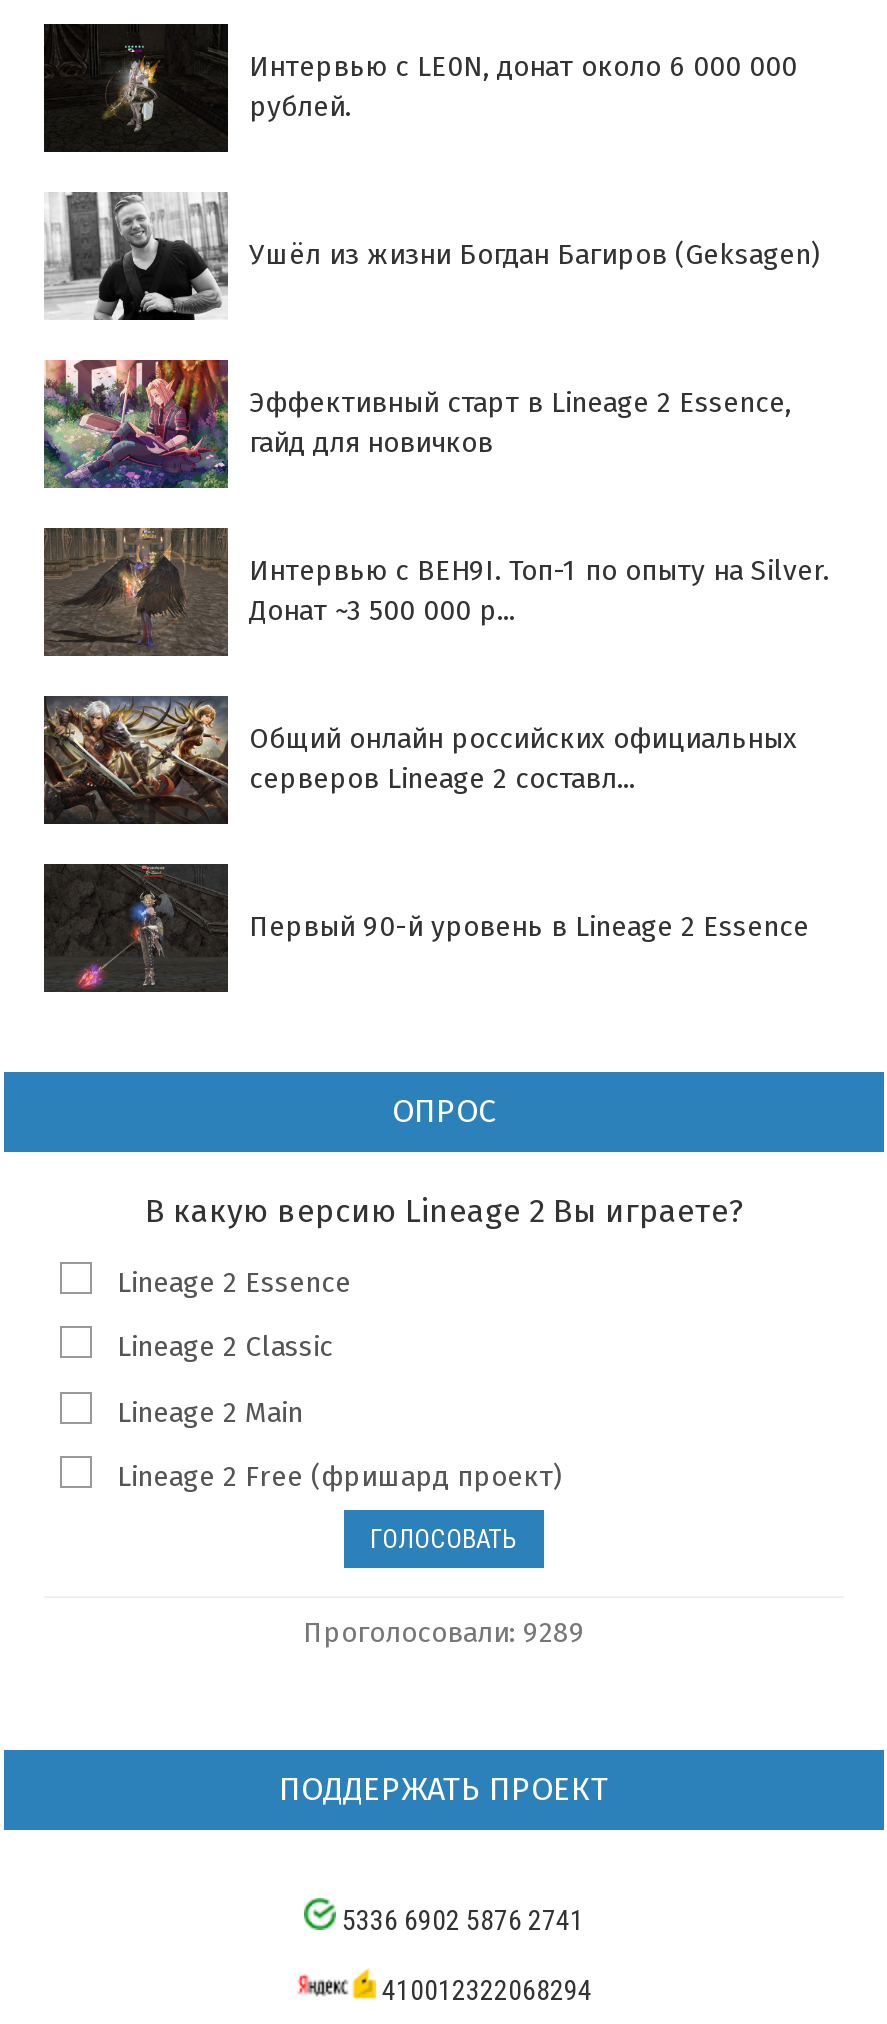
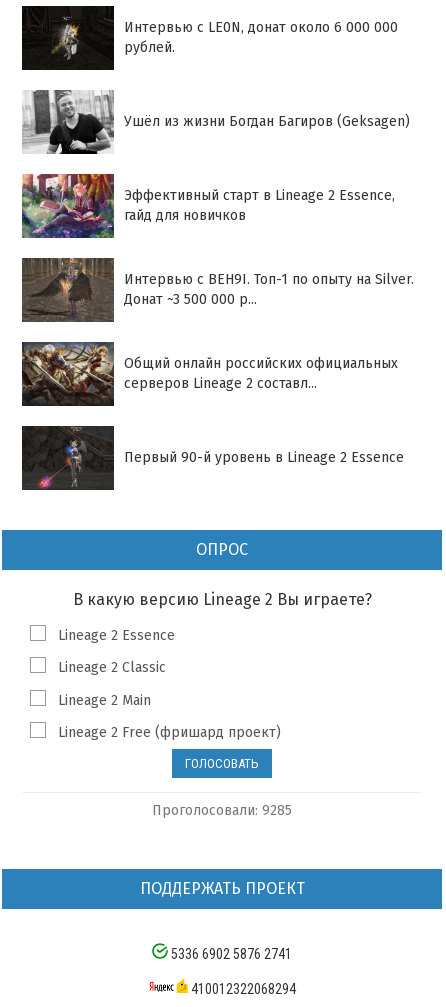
[303,1616,585,1650] Проголосовали: 9289 -> [152,802,292,819] Проголосовали: 9285

